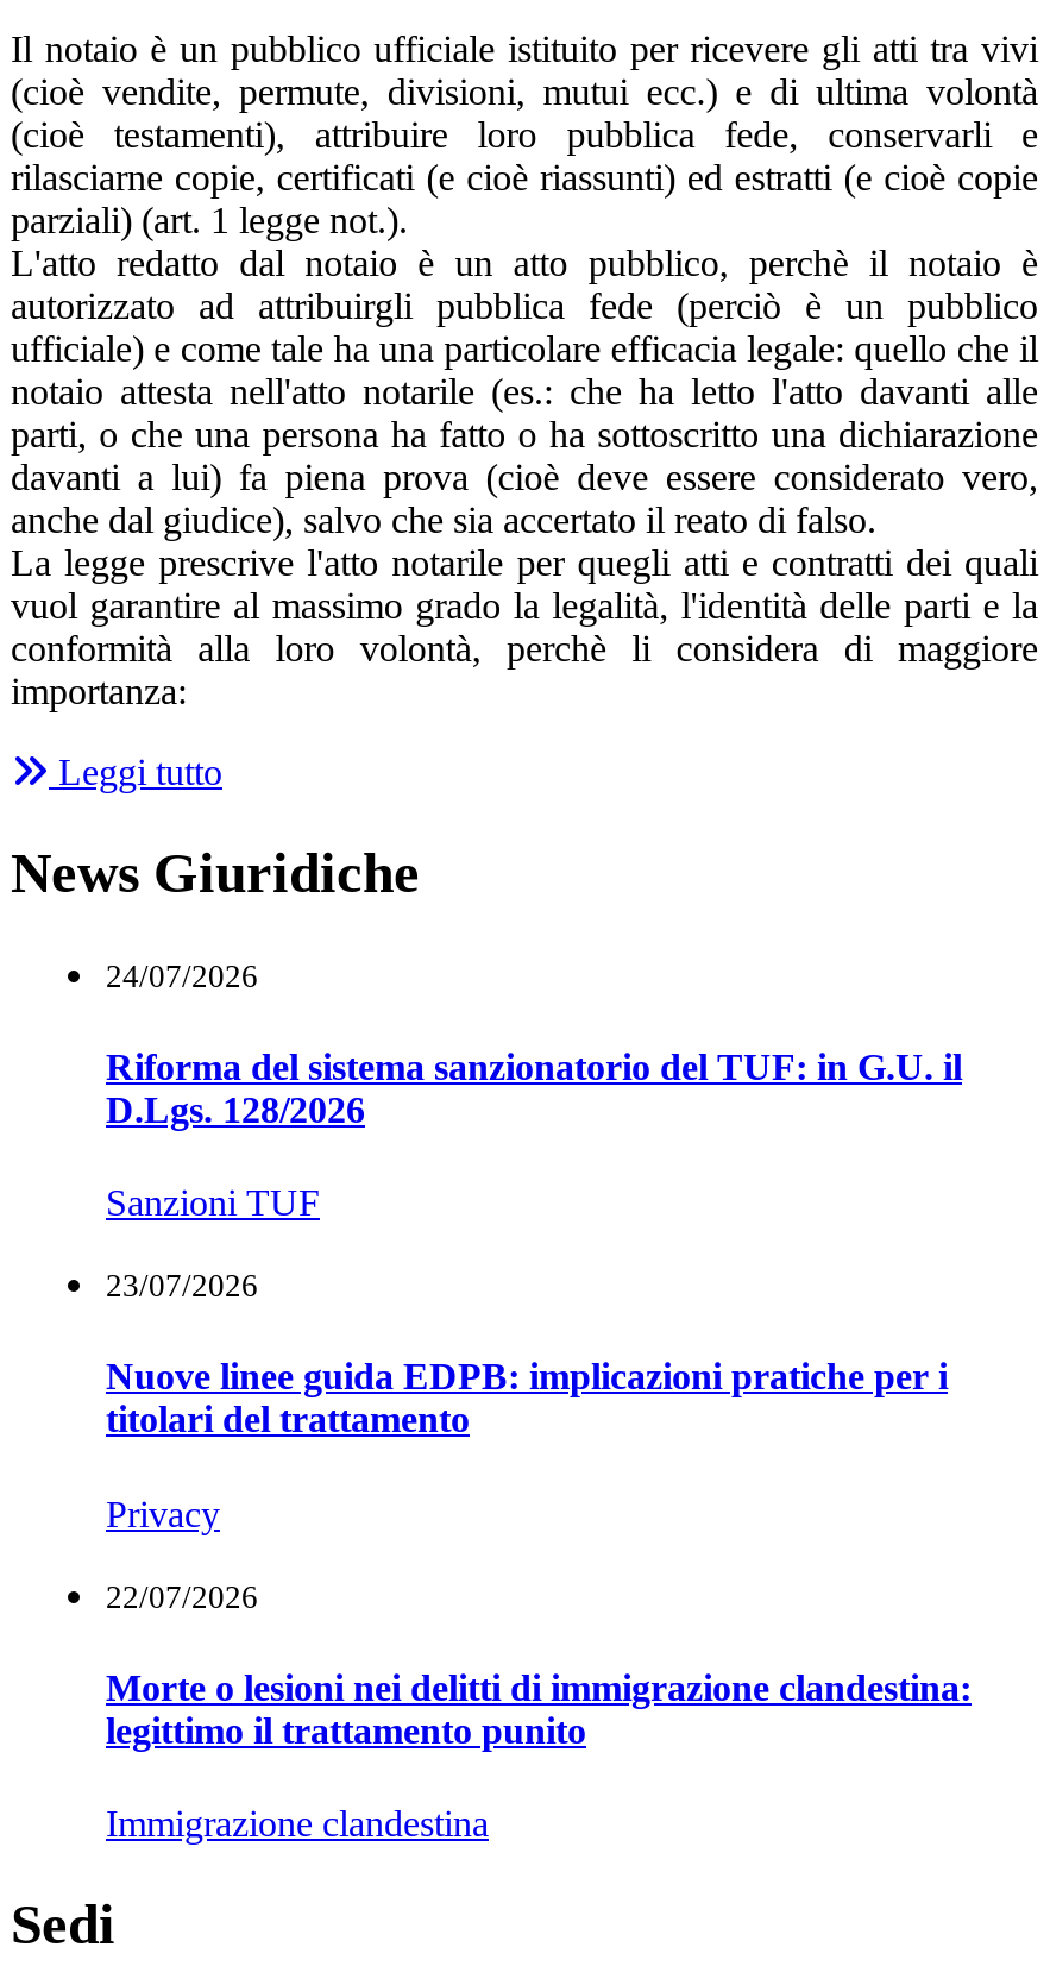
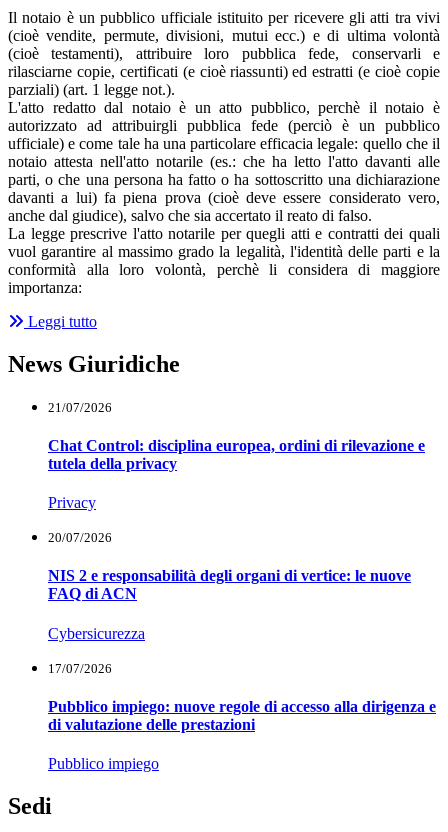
[106,958,962,1440] 24/07/2026 | Riforma del sistema sanzionatorio del TUF: in G.U. il | D.Lgs. 128/2026 | Sanzioni TUF | 23/07/2026 | Nuove linee guida EDPB: implicazioni pratiche per i | titolari del trattamento -> [48,400,425,472] 21/07/2026 | Chat Control: disciplina europea, ordini di rilevazione e | tutela della privacy
moved [106,1493,220,1534] -> [48,494,96,511]: Privacy
[106,1579,972,1844] 22/07/2026 | Morte o lesioni nei delitti di immigrazione clandestina: | legittimo il trattamento punito | Immigrazione clandestina -> [48,530,436,772] 20/07/2026 | NIS 2 e responsabilità degli organi di vertice: le nuove | FAQ di ACN | Cybersicurezza | 17/07/2026 | Pubblico impiego: nuove regole di accesso alla dirigenza e | di valutazione delle prestazioni | Pubblico impiego

